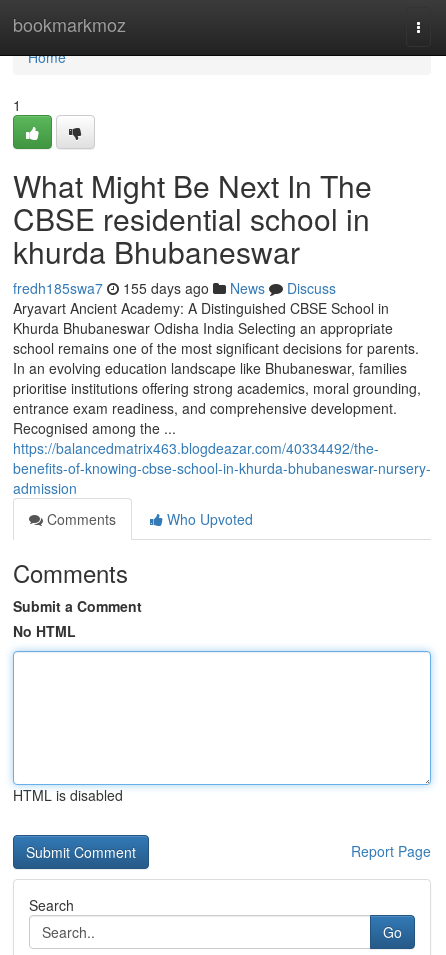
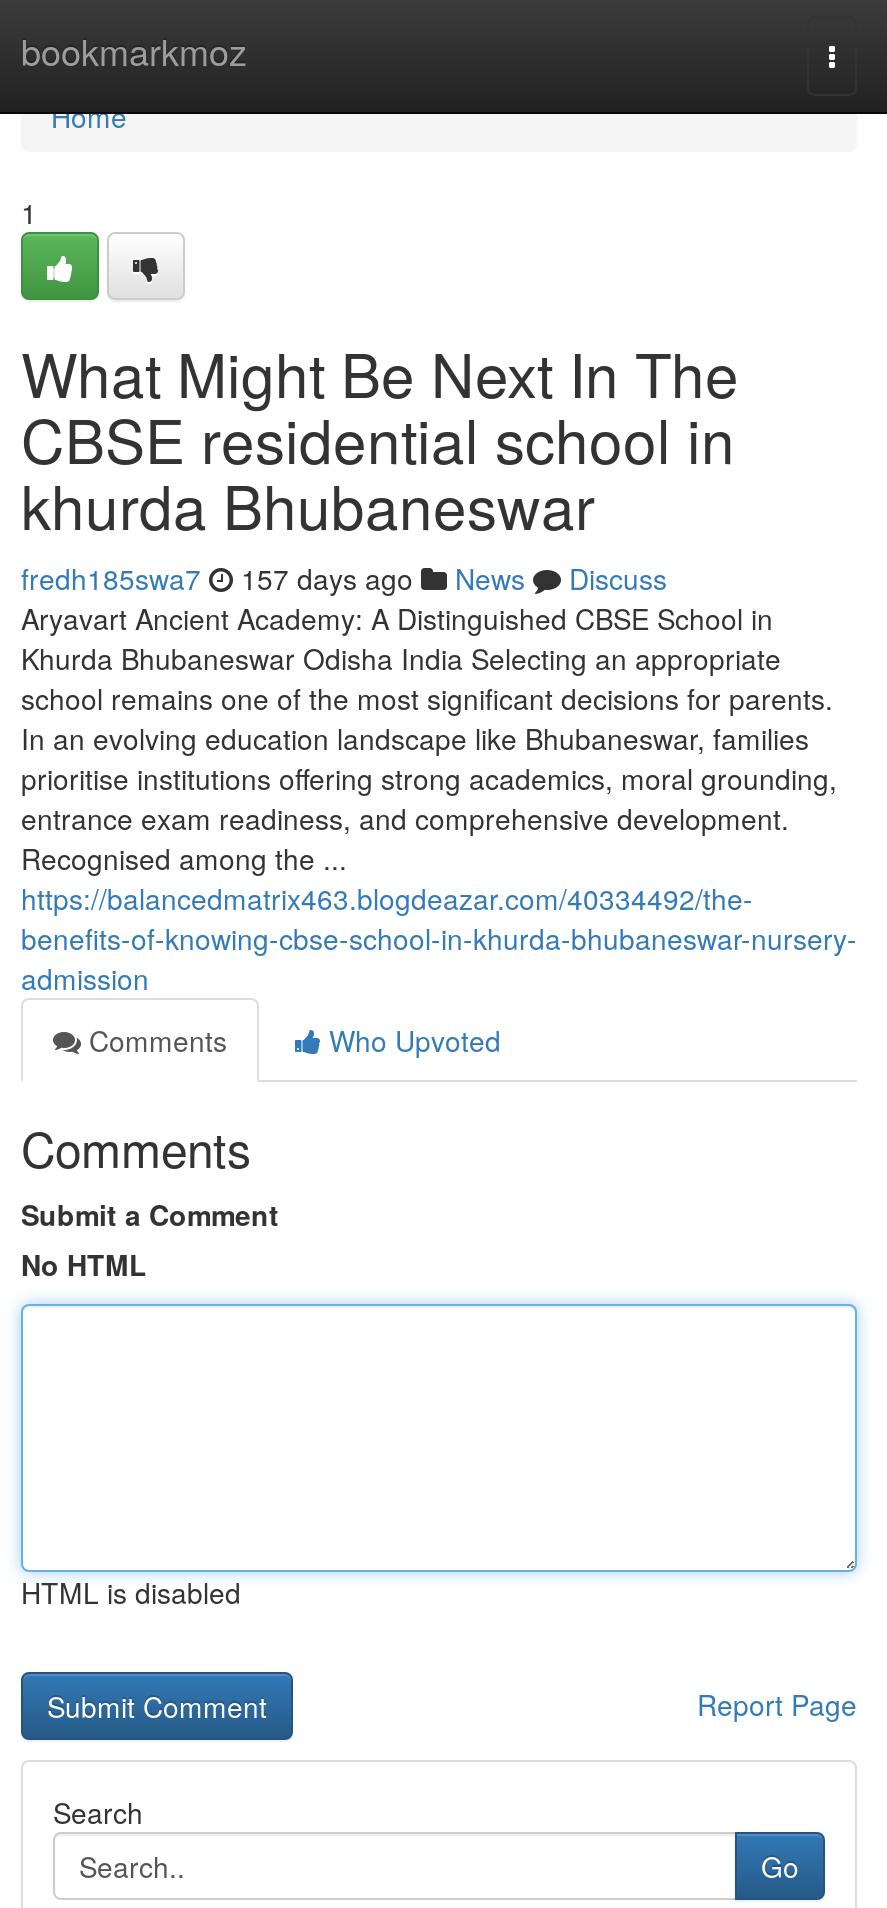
[13,278,336,298] fredh185swa7 155 days ago News Discuss -> [21,558,667,598] fredh185swa7 157 days ago News Discuss

